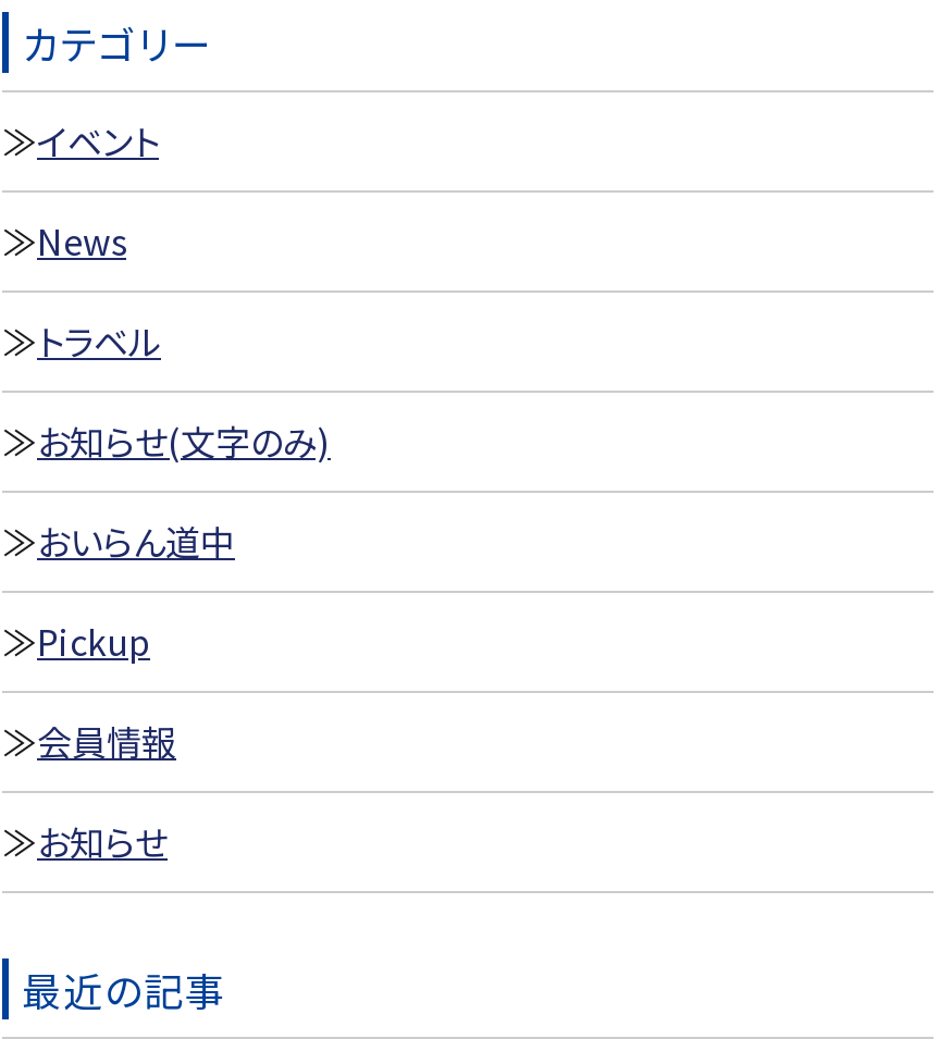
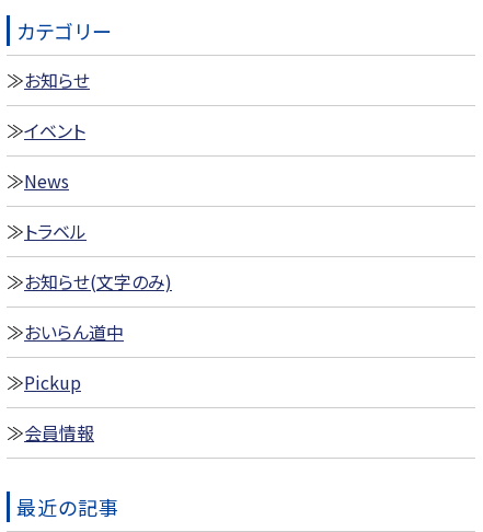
moved [37,114,331,767] -> [24,117,172,445]: イベント | News | トラベル | お知らせ(文字のみ) | おいらん道中 | Pickup | 会員情報
moved [37,815,168,867] -> [24,67,90,93]: お知らせ

